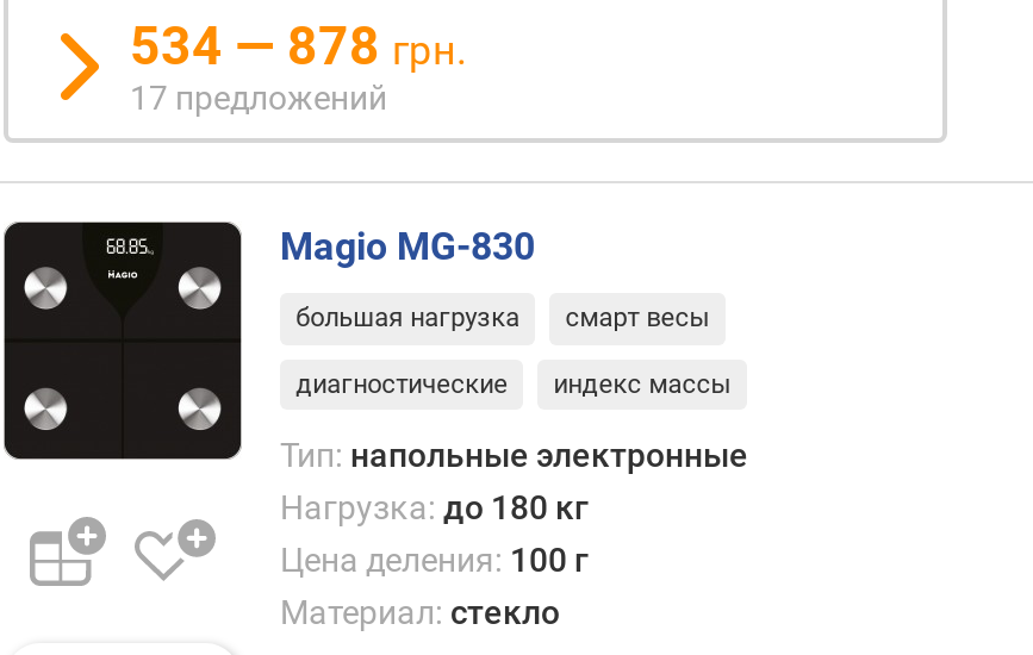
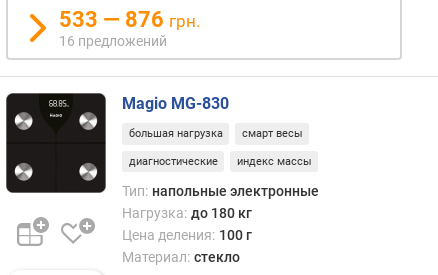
[130,16,466,76] 534 — 878 грн. -> [59,7,200,32] 533 — 876 грн.
[130,78,387,116] 17 предложений -> [59,33,167,49] 16 предложений

